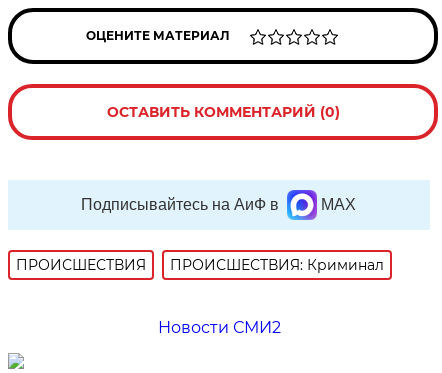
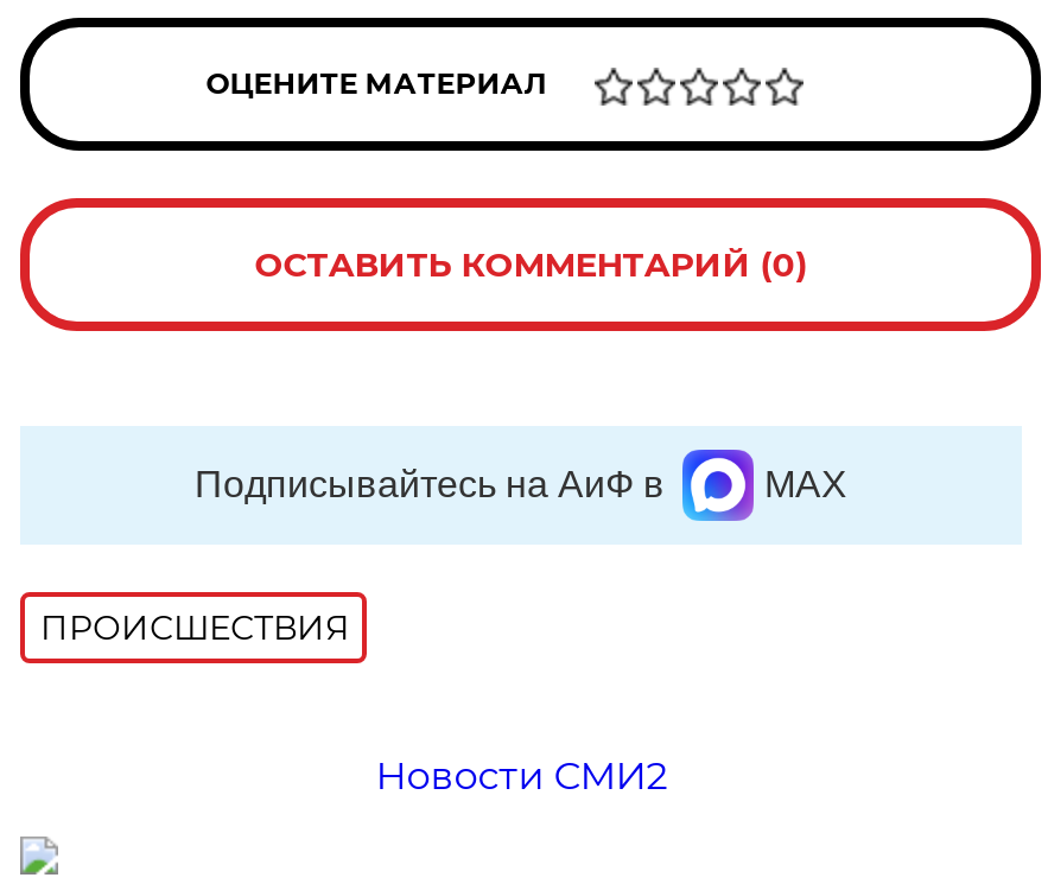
[170,256,384,274] ПРОИСШЕСТВИЯ: Криминал -> none

